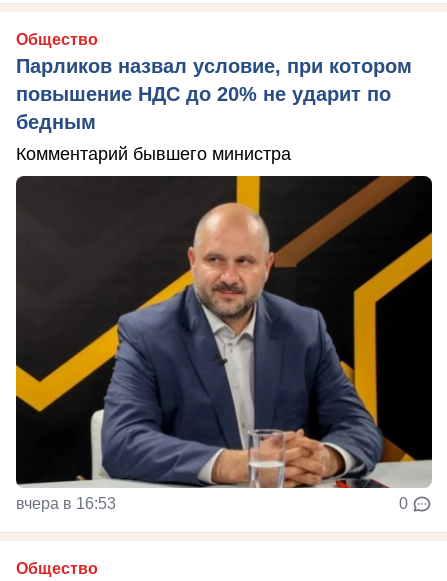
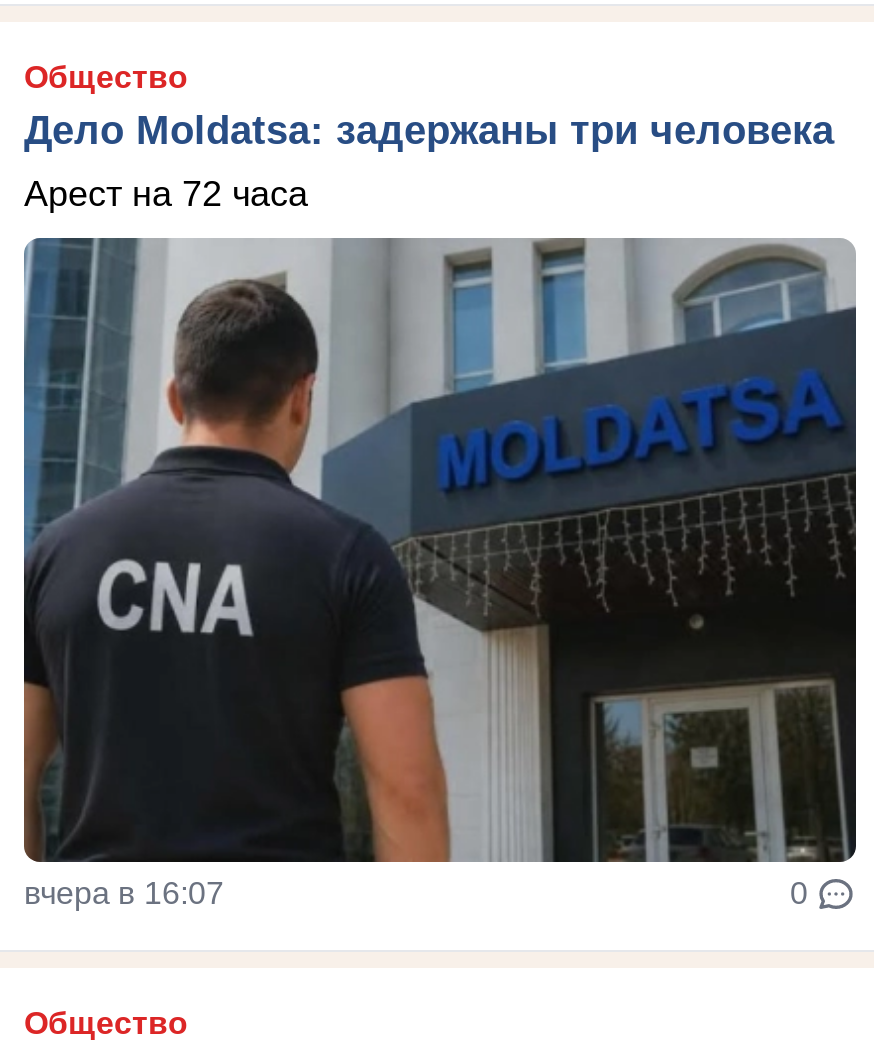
[16,55,412,133] Парликов назвал условие, при котором | повышение НДС до 20% не ударит по | бедным -> [24,109,834,153] Дело Moldatsa: задержаны три человека
[16,144,291,164] Комментарий бывшего министра -> [24,175,308,215] Арест на 72 часа
[15,175,433,512] [image] | вчера в 16:53 -> [22,238,858,911] [image] | вчера в 16:07

